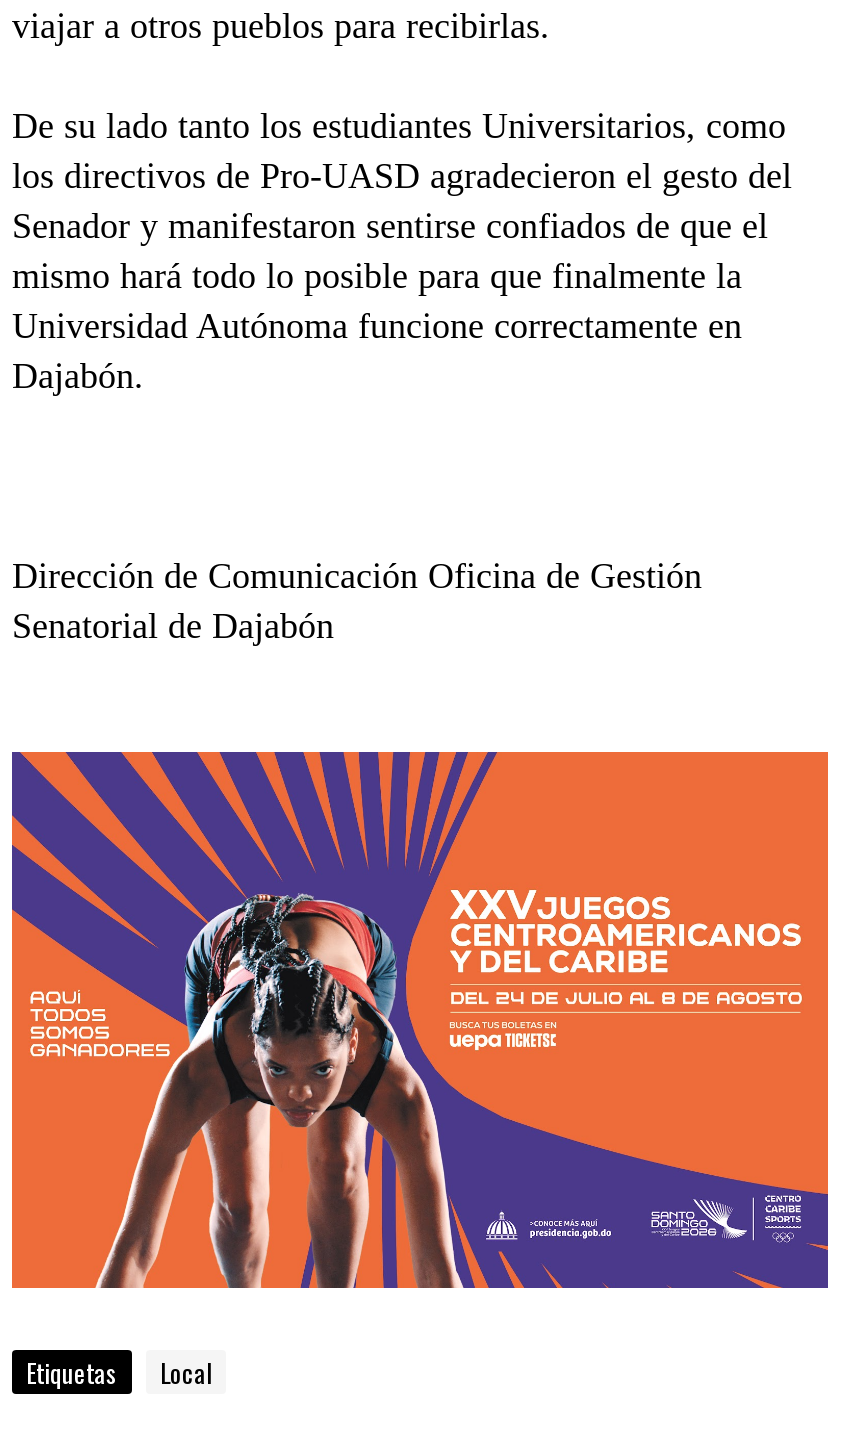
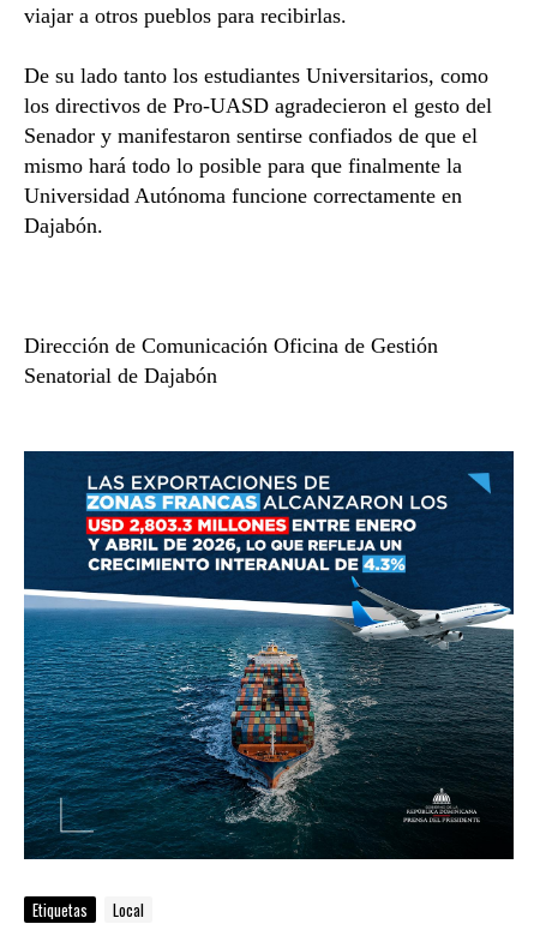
[10,750,830,1290] [image] -> [23,450,515,860] [image]

